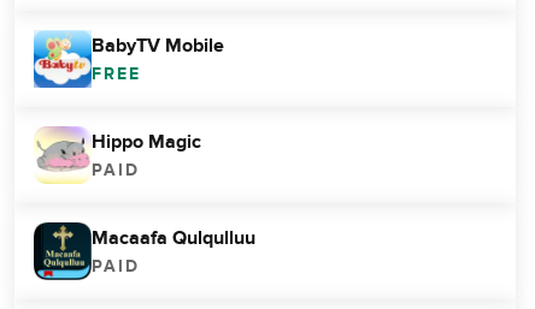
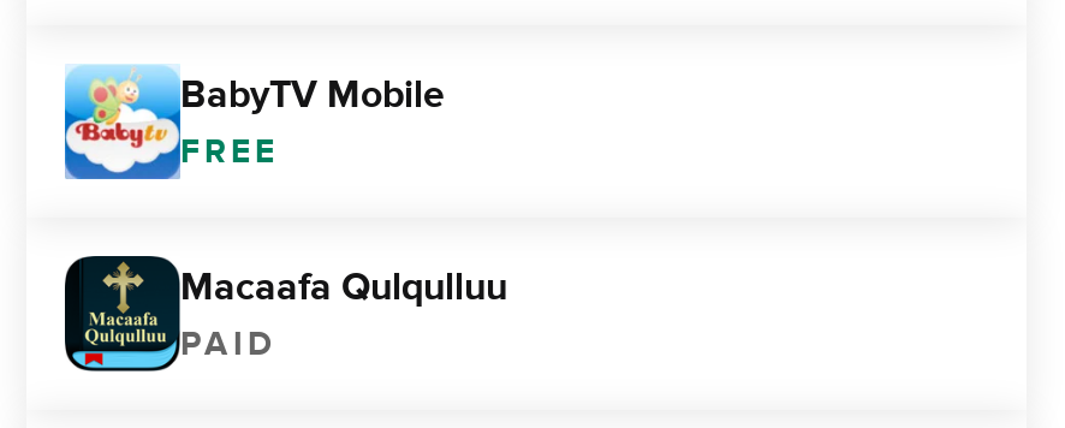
[34,126,201,184] [image] | Hippo Magic | PAID -> none

